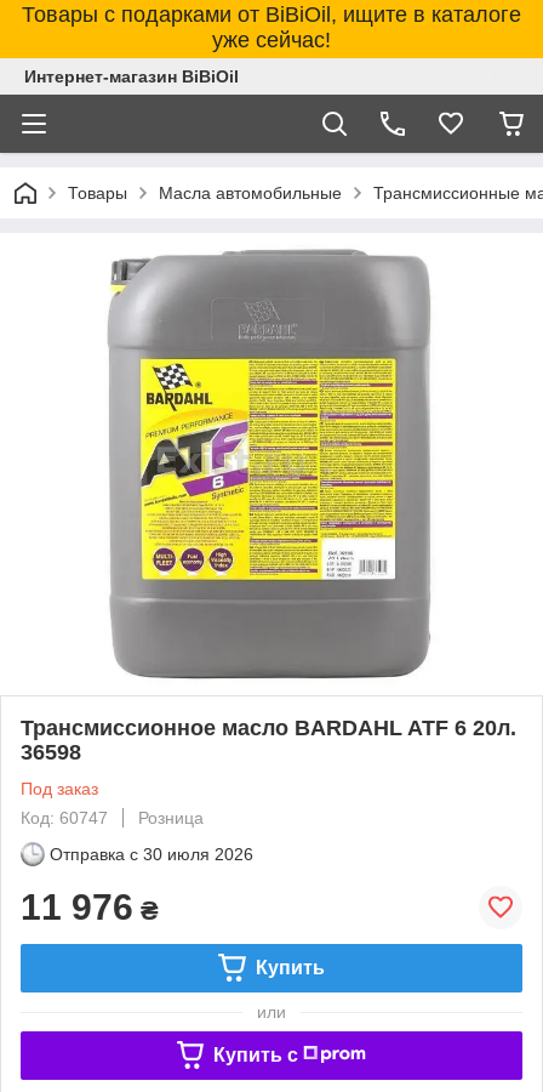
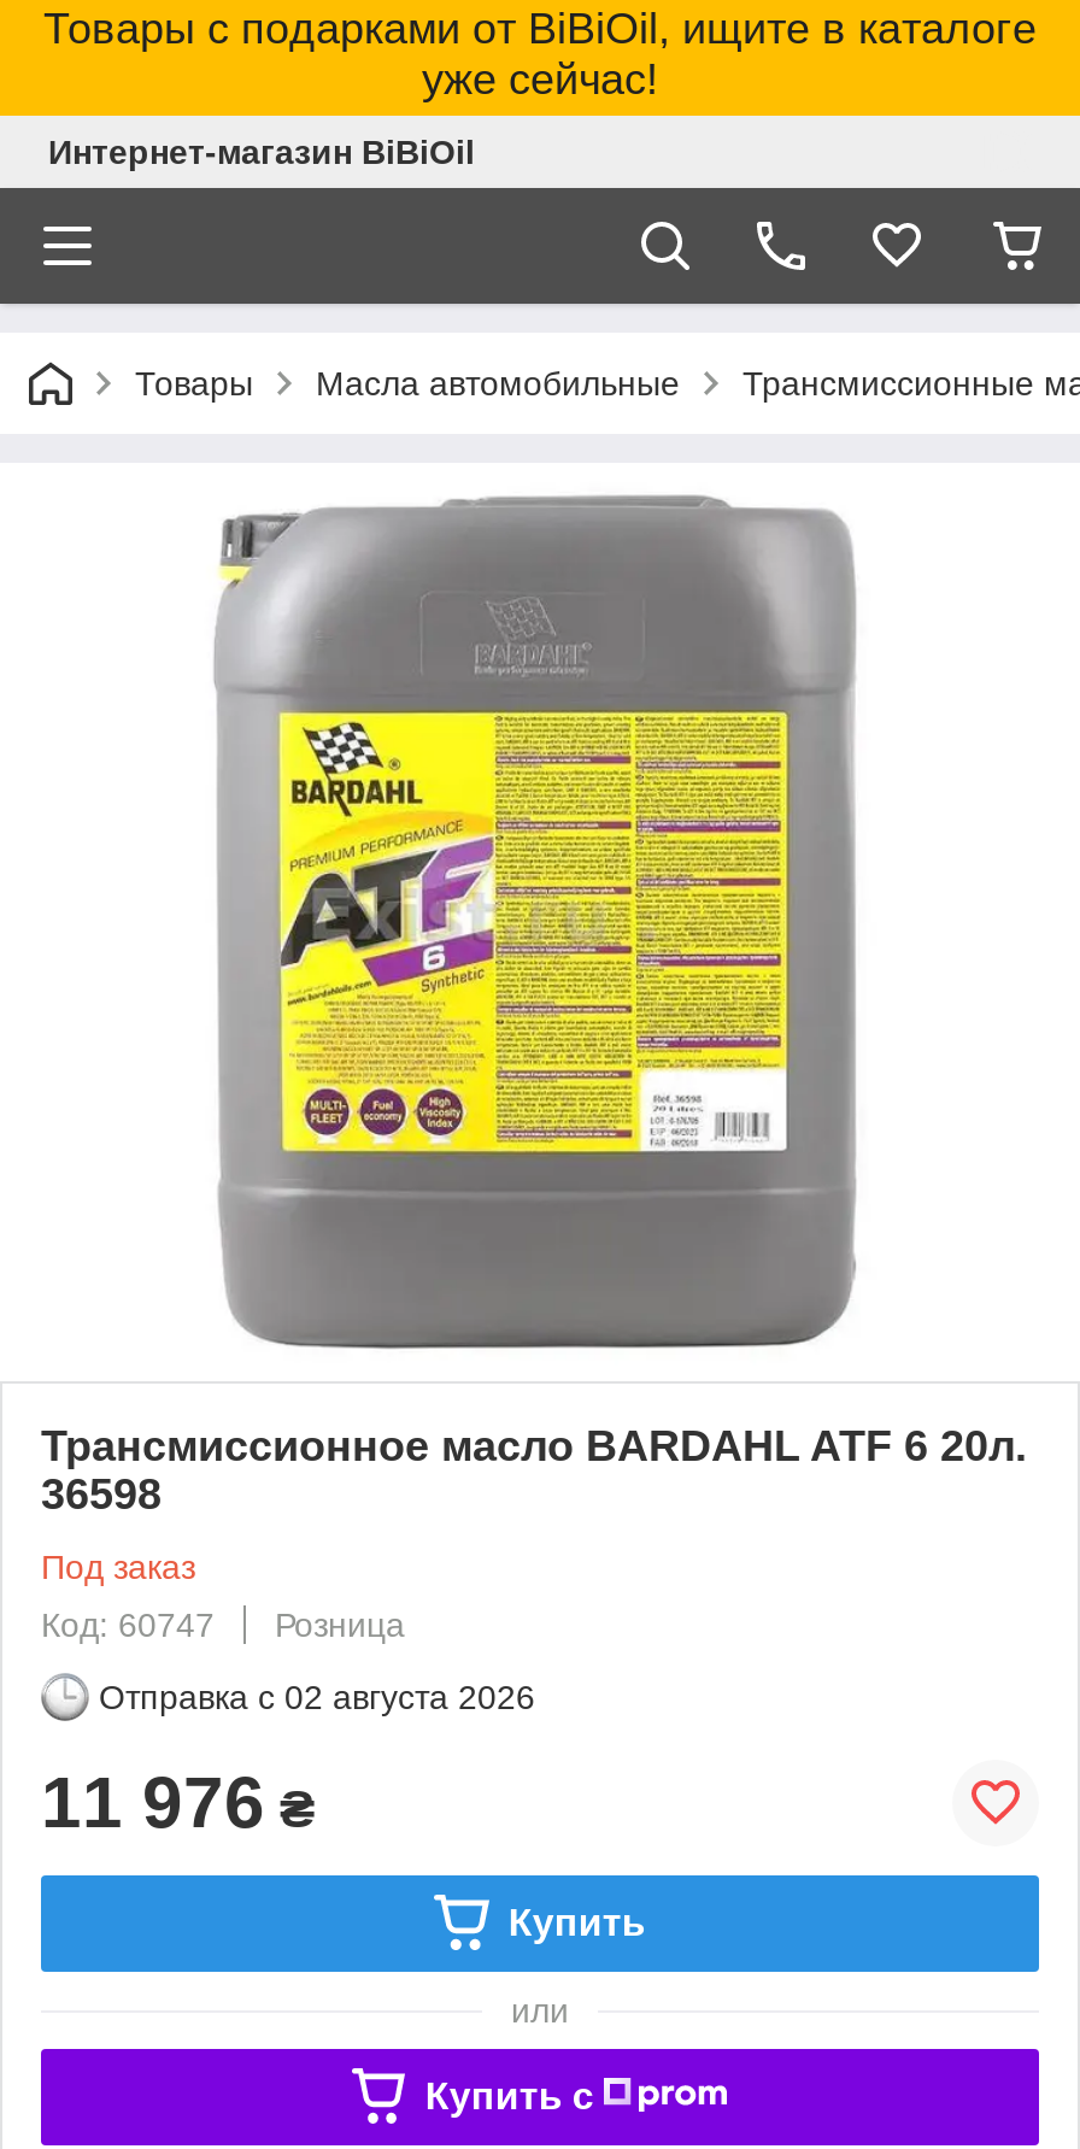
[50,844,253,864] Отправка с 30 июля 2026 -> [99,1677,535,1716] Отправка с 02 августа 2026

